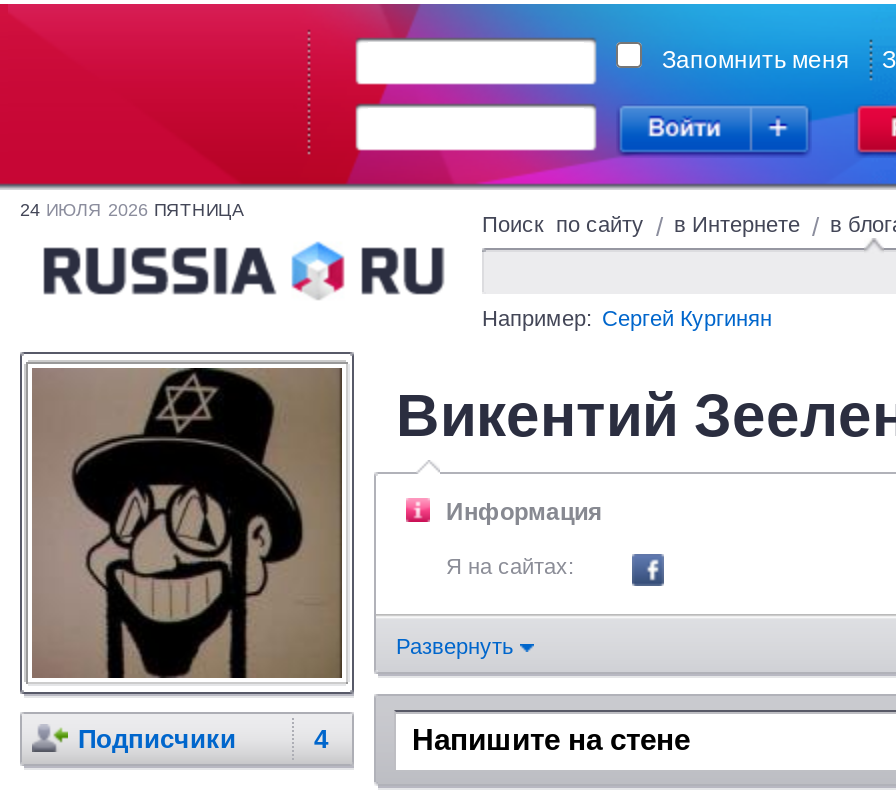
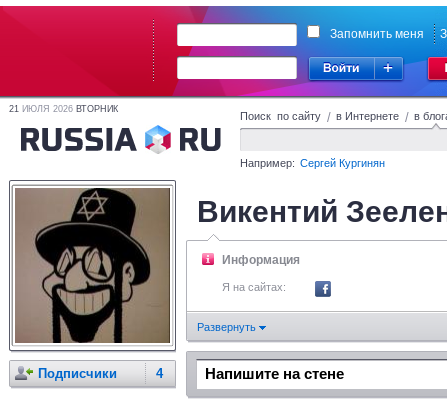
[20,200,244,220] 24 ИЮЛЯ 2026 ПЯТНИЦА -> [9,104,118,114] 21 ИЮЛЯ 2026 ВТОРНИК

